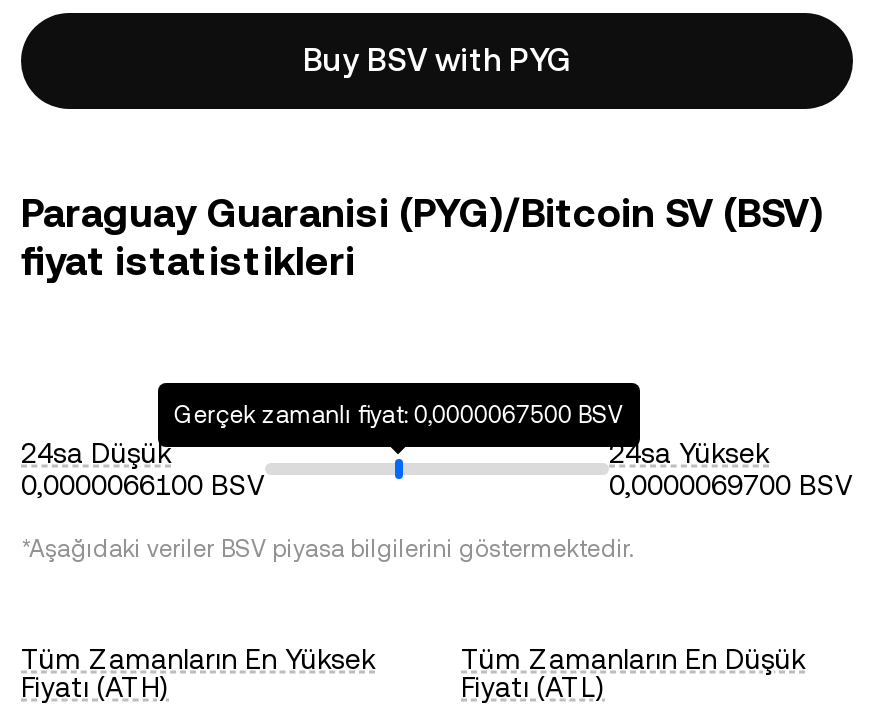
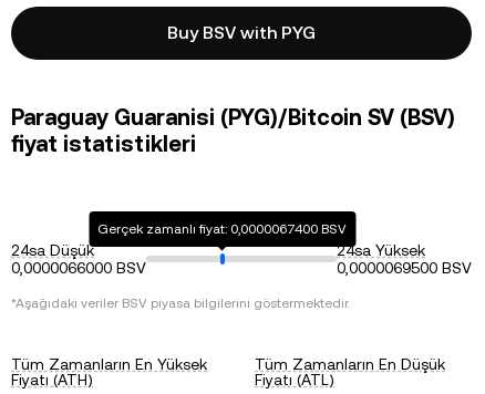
[174,401,624,429] Gerçek zamanlı fiyat: 0,0000067500 BSV -> [98,221,347,237] Gerçek zamanlı fiyat: 0,0000067400 BSV
[21,469,265,501] 0,0000066100 BSV -> [11,259,146,277] 0,0000066000 BSV
[609,469,853,501] 0,0000069700 BSV -> [337,259,472,277] 0,0000069500 BSV

